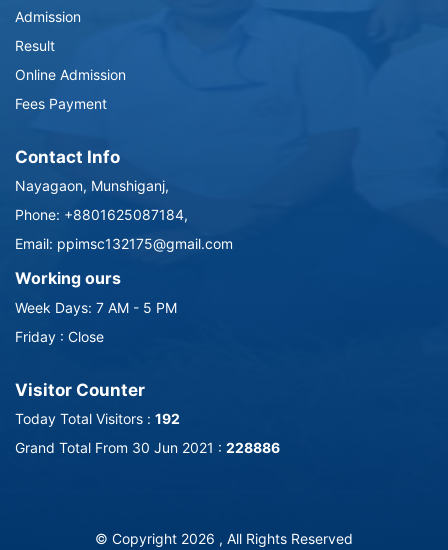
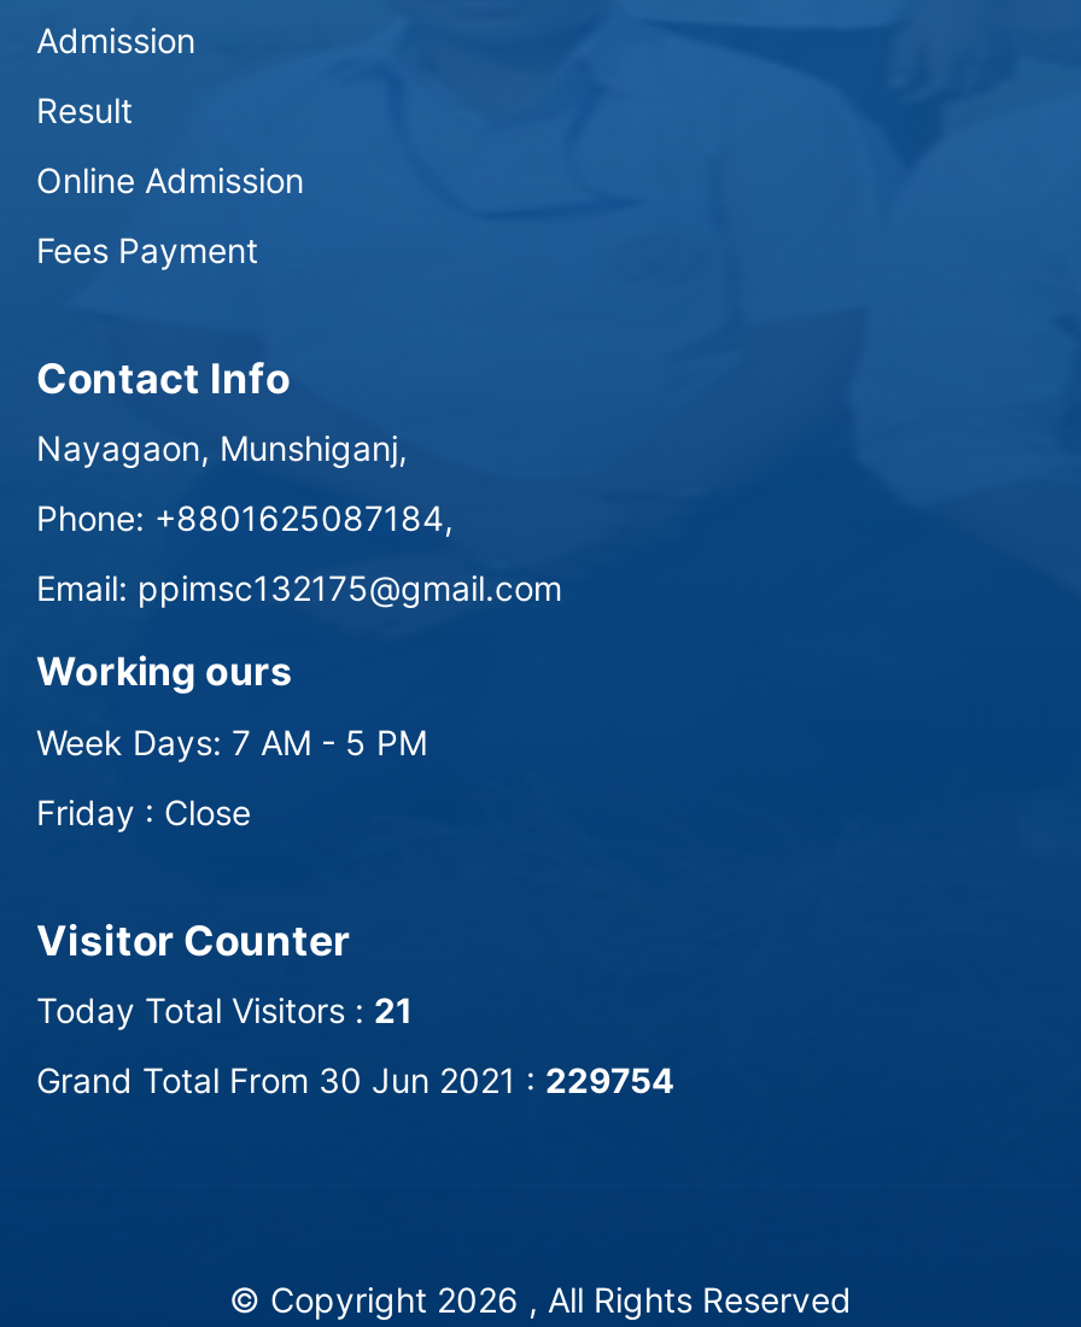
[15,410,180,427] Today Total Visitors : 192 -> [36,989,413,1030] Today Total Visitors : 21
[15,439,280,456] Grand Total From 30 Jun 2021 : 228886 -> [36,1059,673,1100] Grand Total From 30 Jun 2021 : 229754

